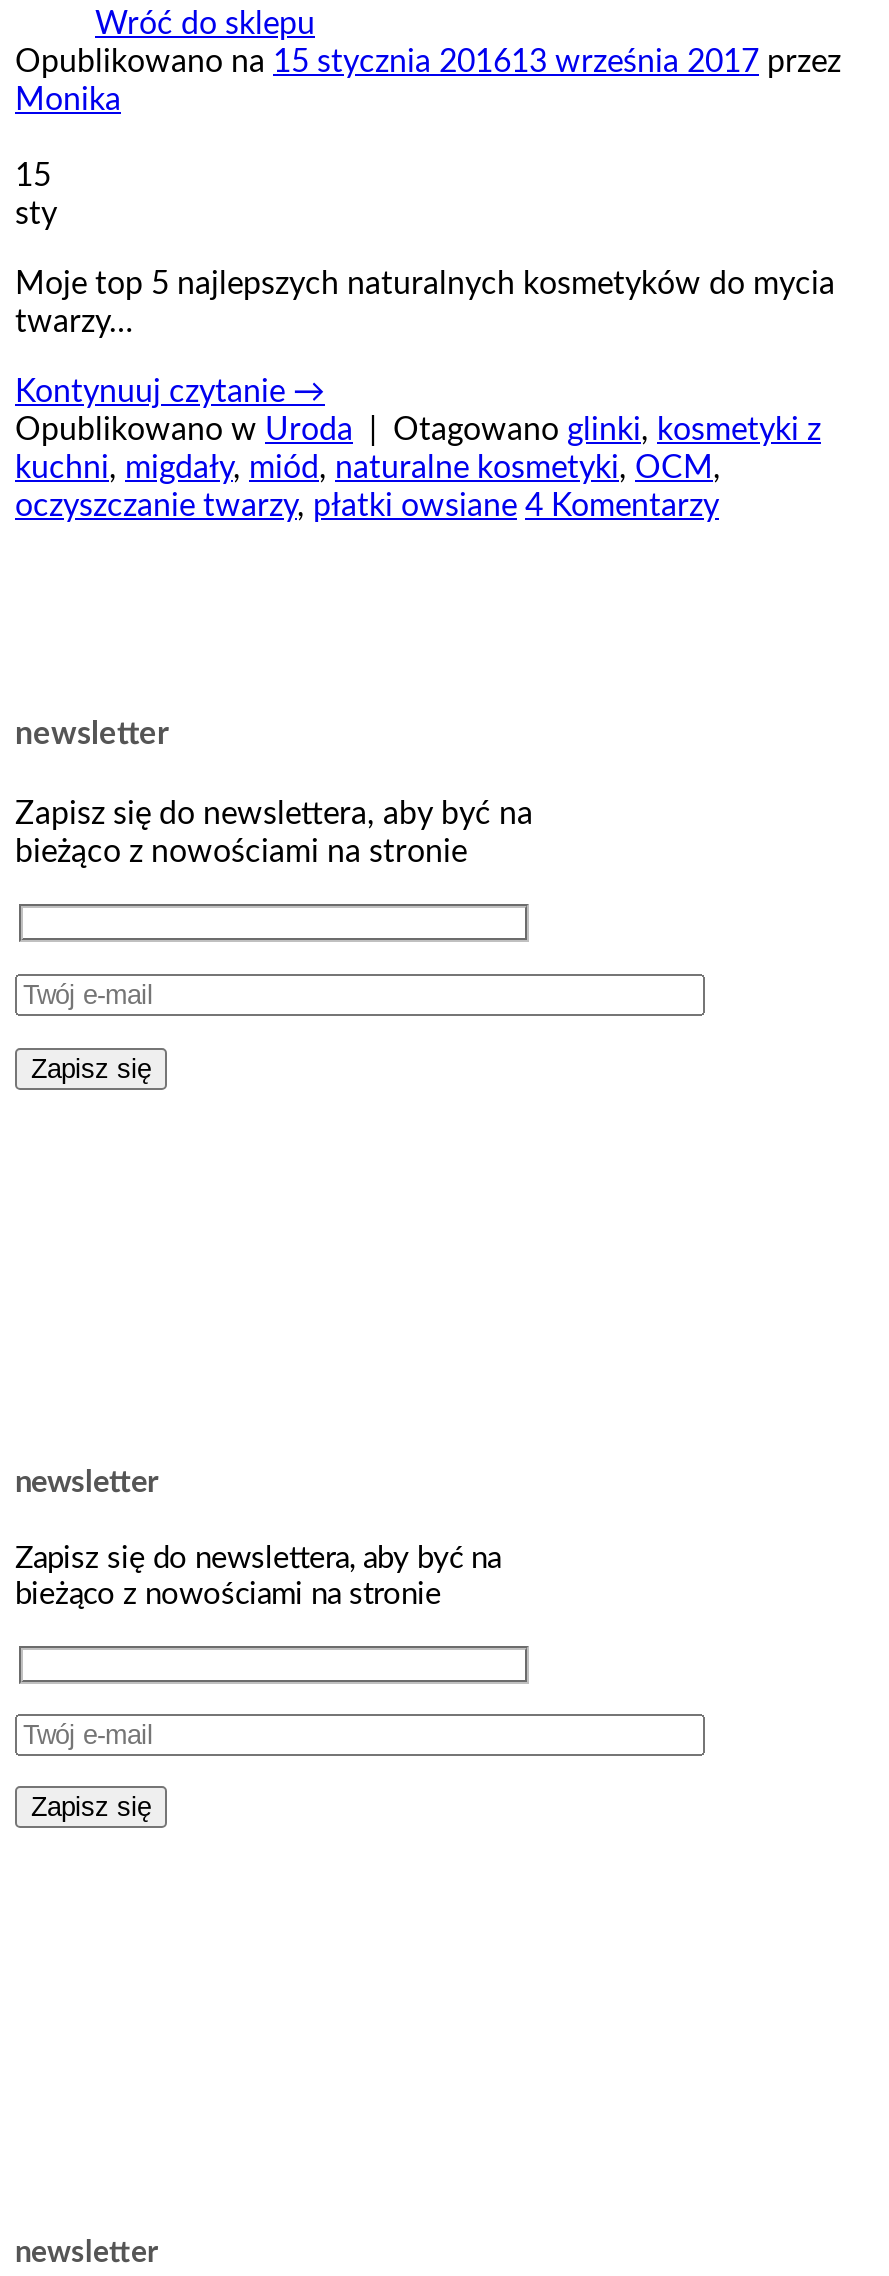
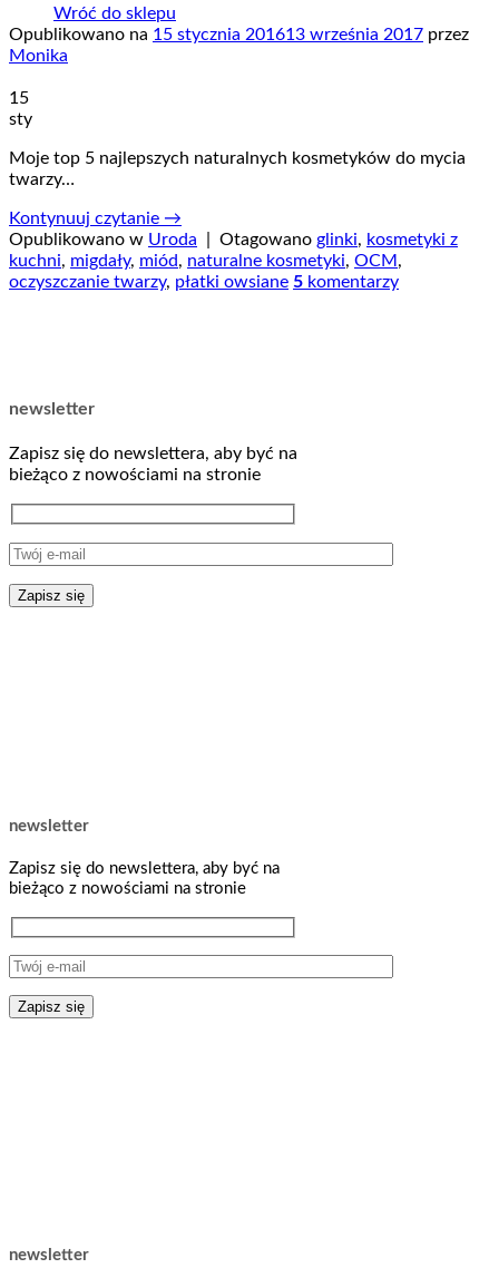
[15,490,719,522] oczyszczanie twarzy, płatki owsiane 4 Komentarzy -> [9,273,399,291] oczyszczanie twarzy, płatki owsiane 5 komentarzy

